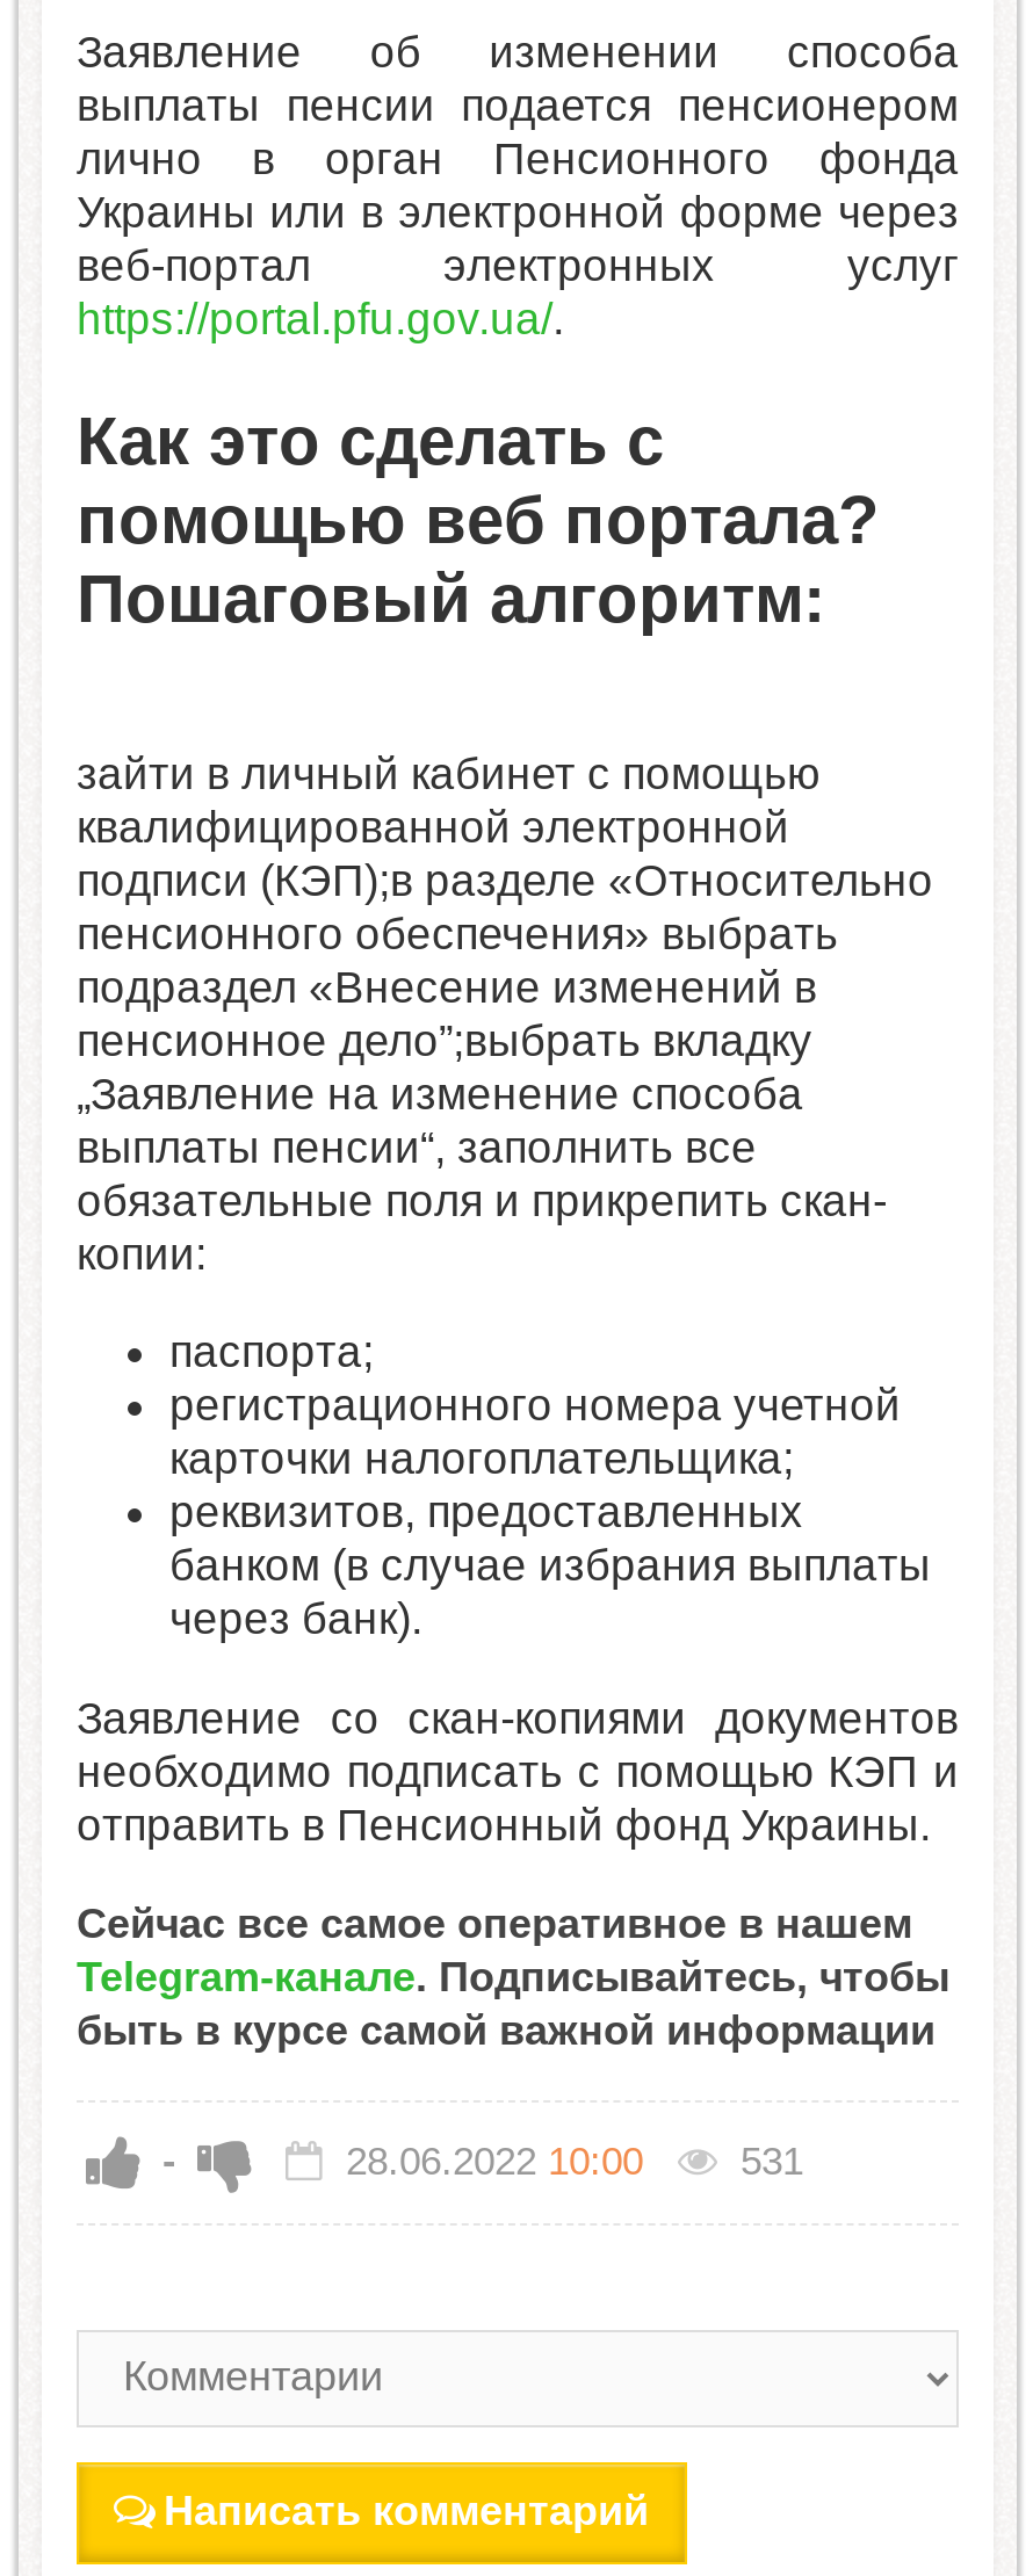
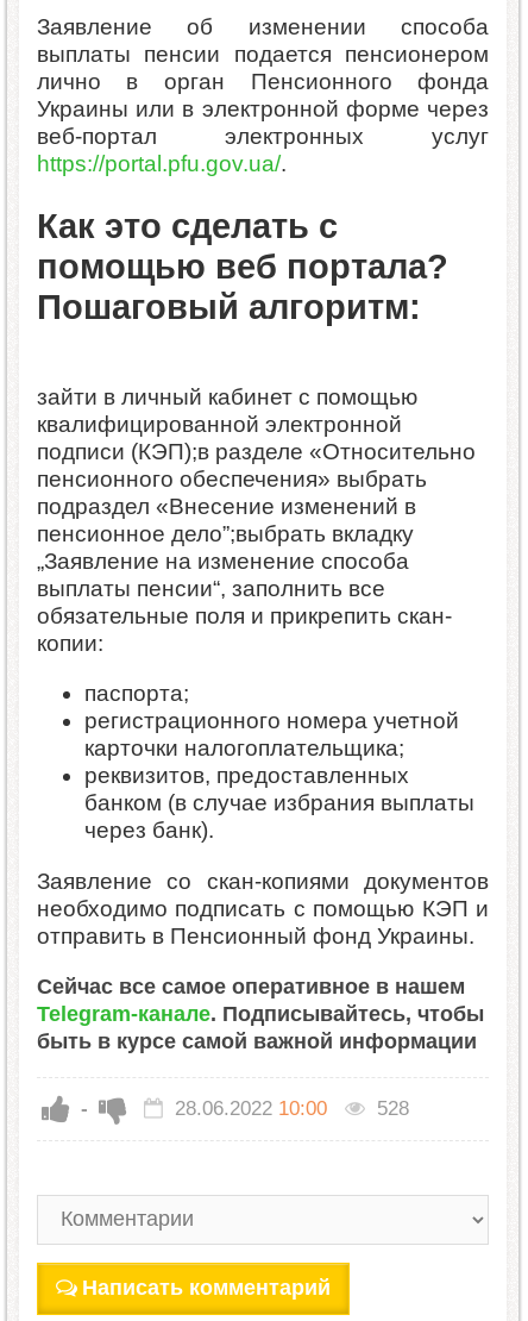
[346,2139,803,2183] 28.06.2022 10:00 531 -> [175,1097,409,1119] 28.06.2022 10:00 528

